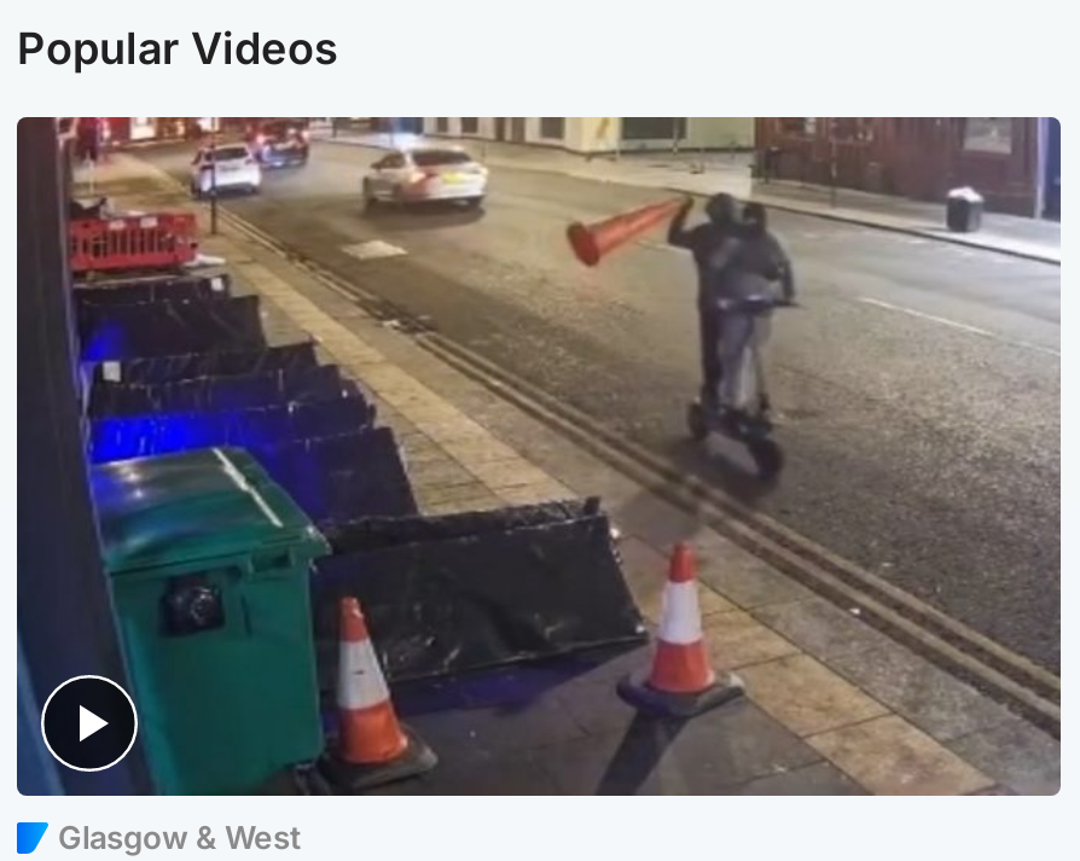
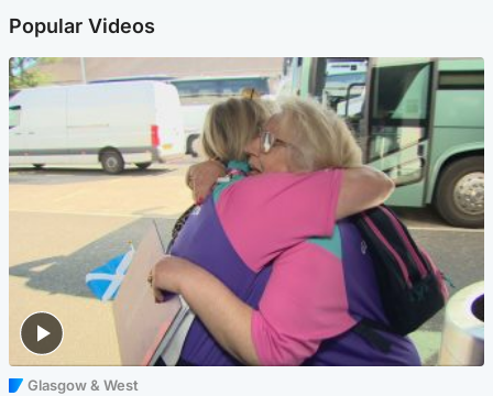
[14,115,1063,798] [image] -> [8,56,485,367] [image]

